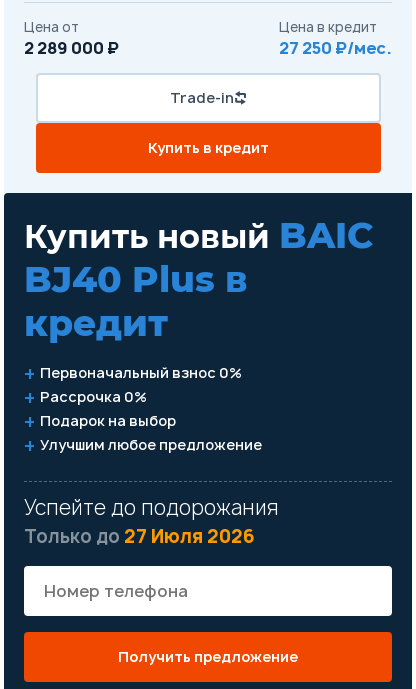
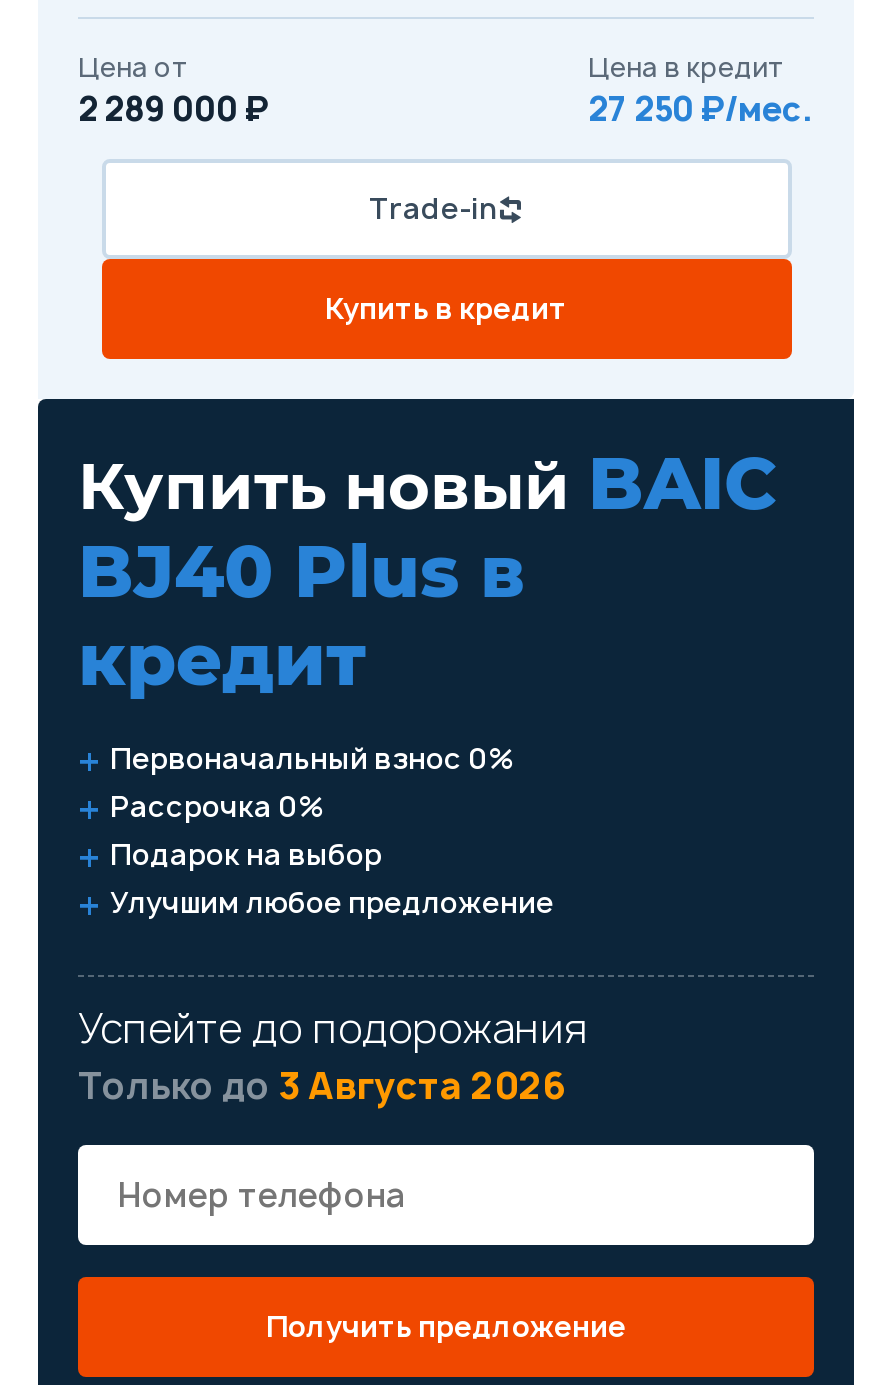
[24,524,255,549] Только до 27 Июля 2026 -> [78,1061,566,1111] Только до 3 Августа 2026

